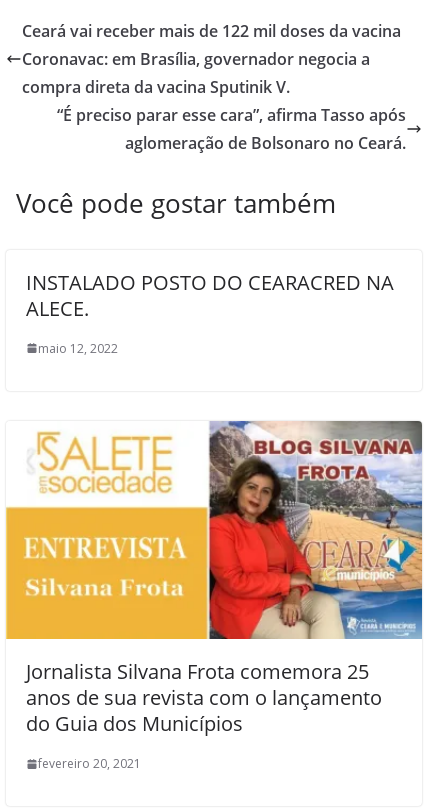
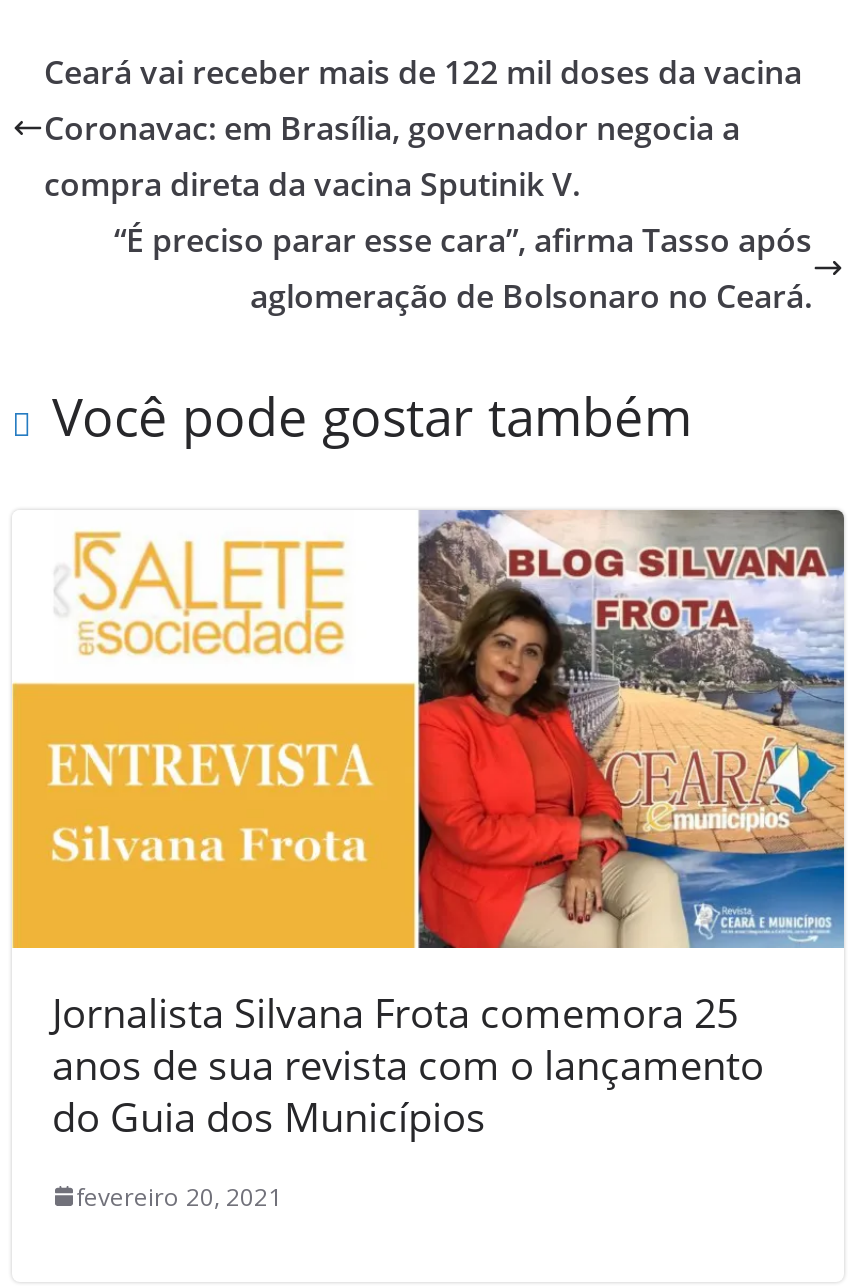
[26,269,394,357] INSTALADO POSTO DO CEARACRED NA | ALECE. | maio 12, 2022 -> none

